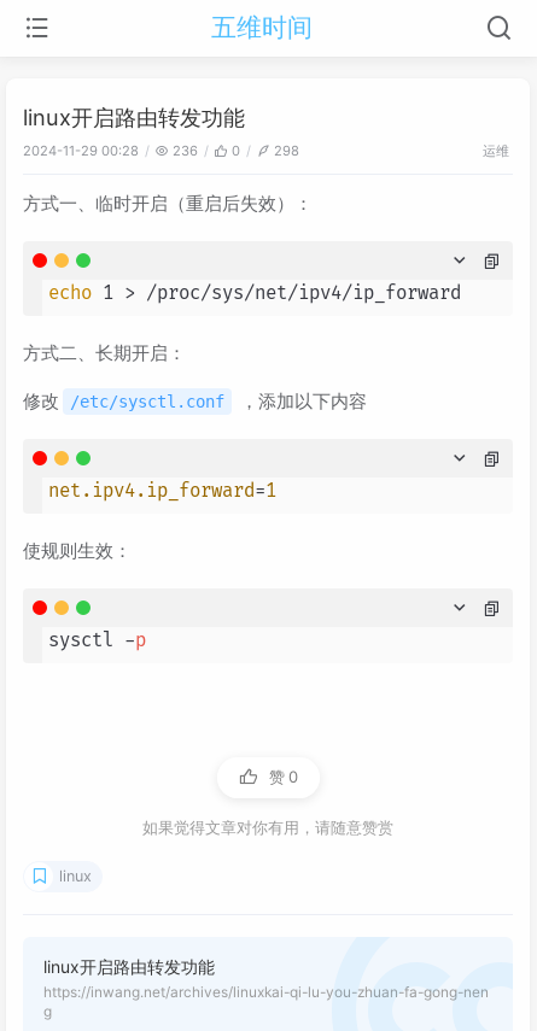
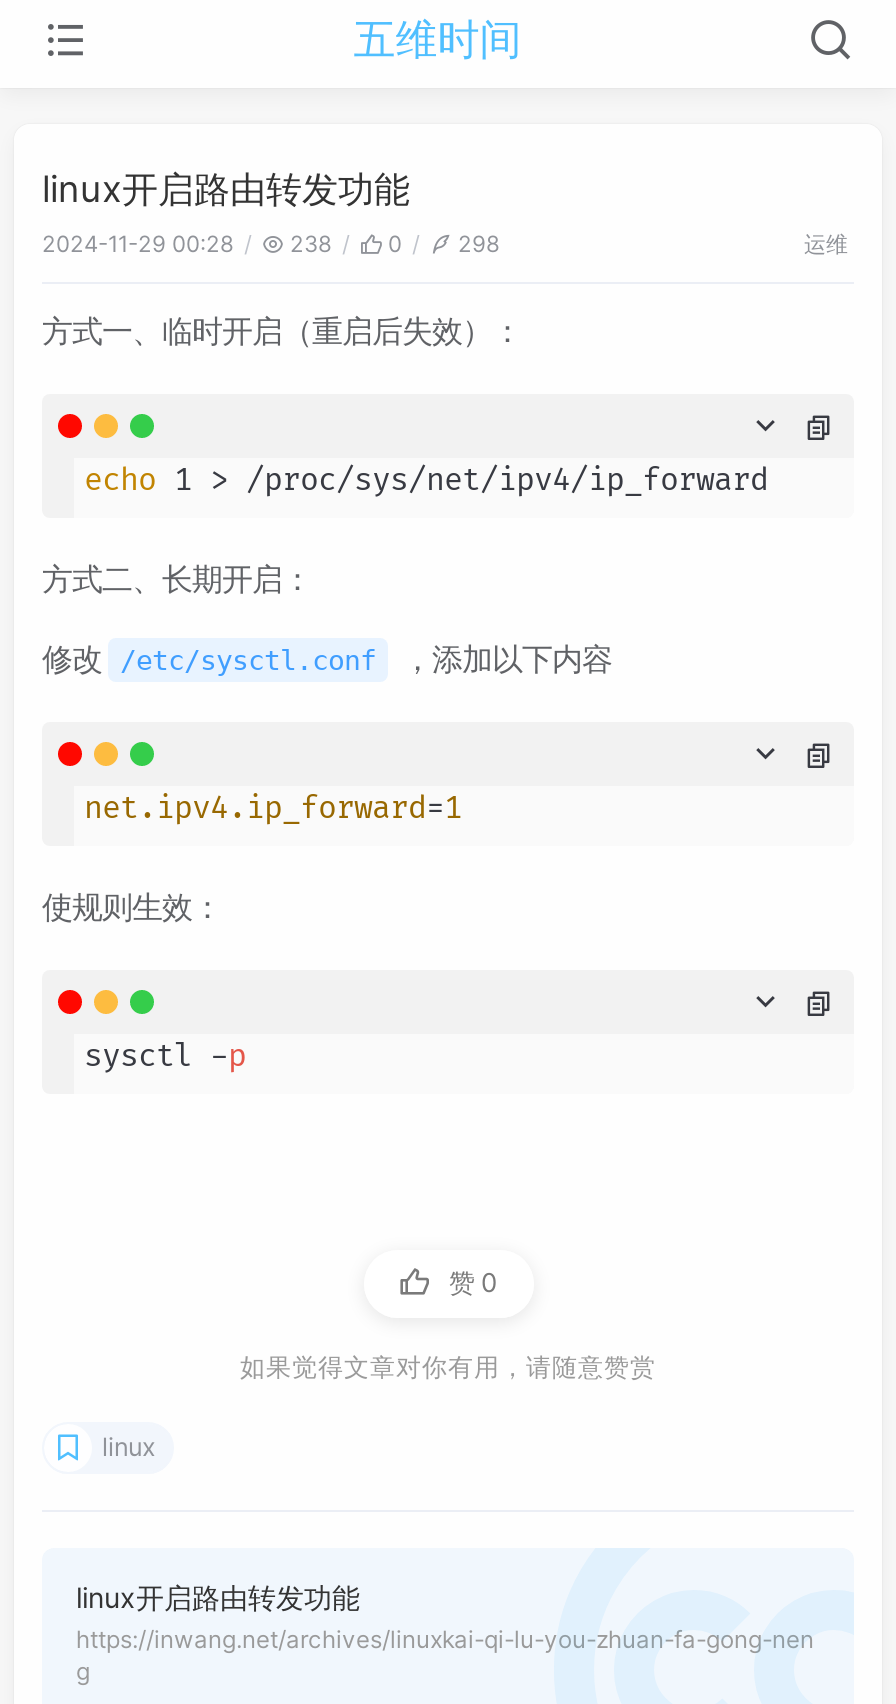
[23,142,299,159] 2024-11-29 00:28 236 0 298 -> [42,230,500,258] 2024-11-29 00:28 238 0 298

